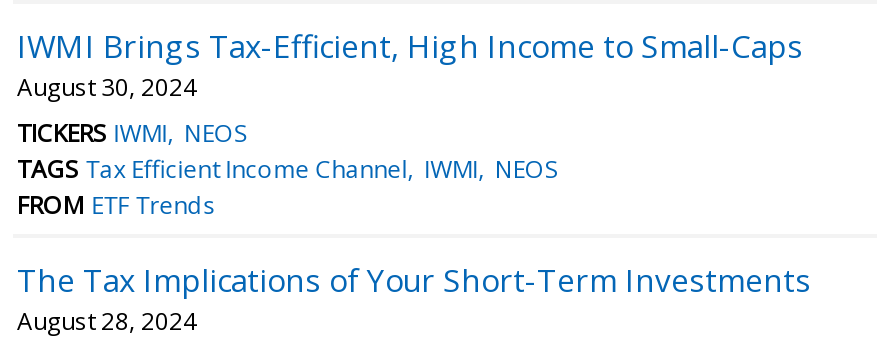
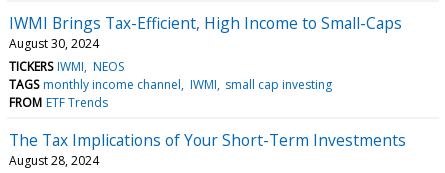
[17,152,557,186] TAGS Tax Efficient Income Channel IWMI NEOS -> [9,76,332,93] TAGS monthly income channel IWMI small cap investing

